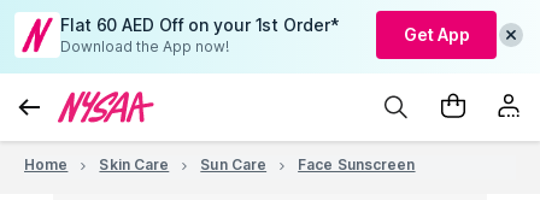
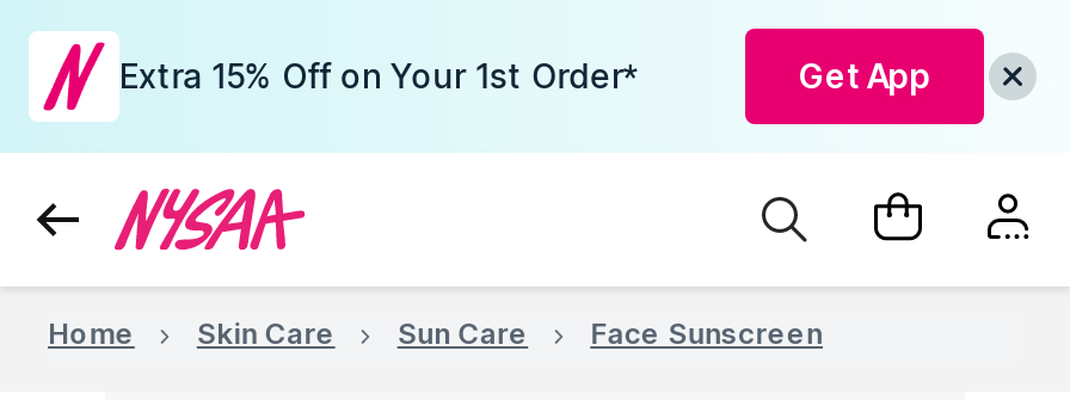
[60,14,338,55] Flat 60 AED Off on your 1st Order* | Download the App now! -> [119,55,640,96] Extra 15% Off on Your 1st Order*

